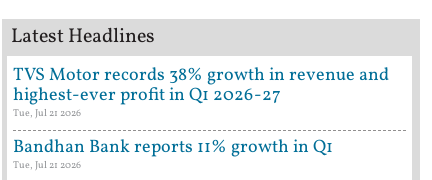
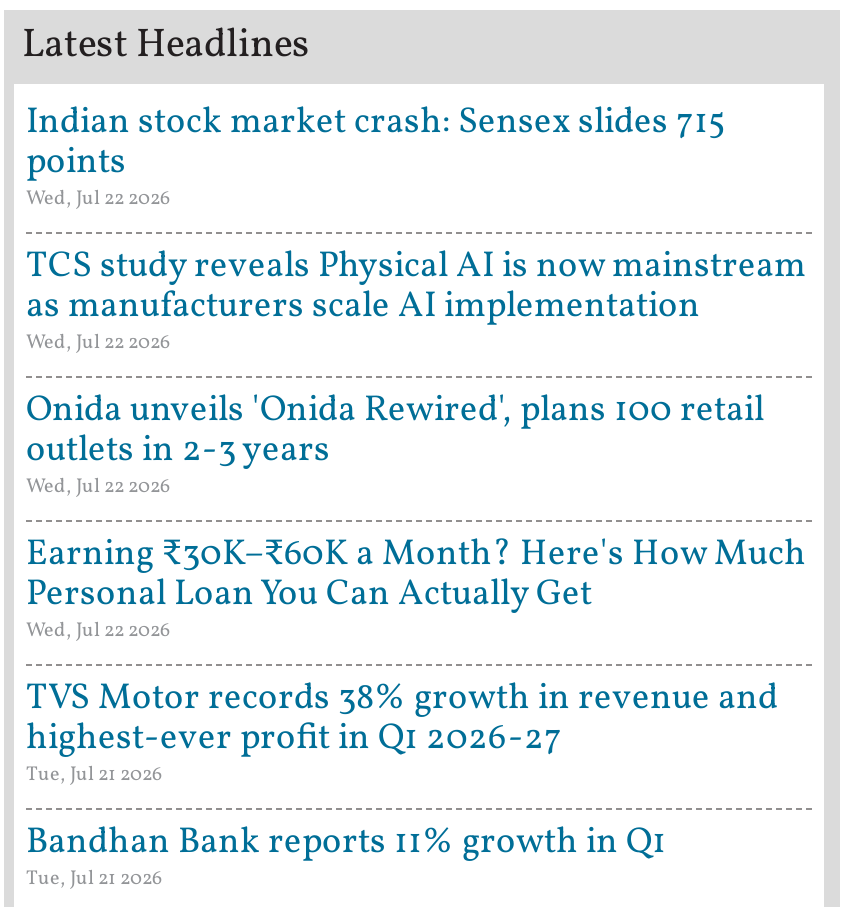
none -> [26,98,806,644] Indian stock market crash: Sensex slides 715 | points | Wed, Jul 22 2026 | TCS study reveals Physical AI is now mainstream | as manufacturers scale AI implementation | Wed, Jul 22 2026 | Onida unveils 'Onida Rewired', plans 100 retail | outlets in 2-3 years | Wed, Jul 22 2026 | Earning ₹30K–₹60K a Month? Here's How Much | Personal Loan You Can Actually Get | Wed, Jul 22 2026

